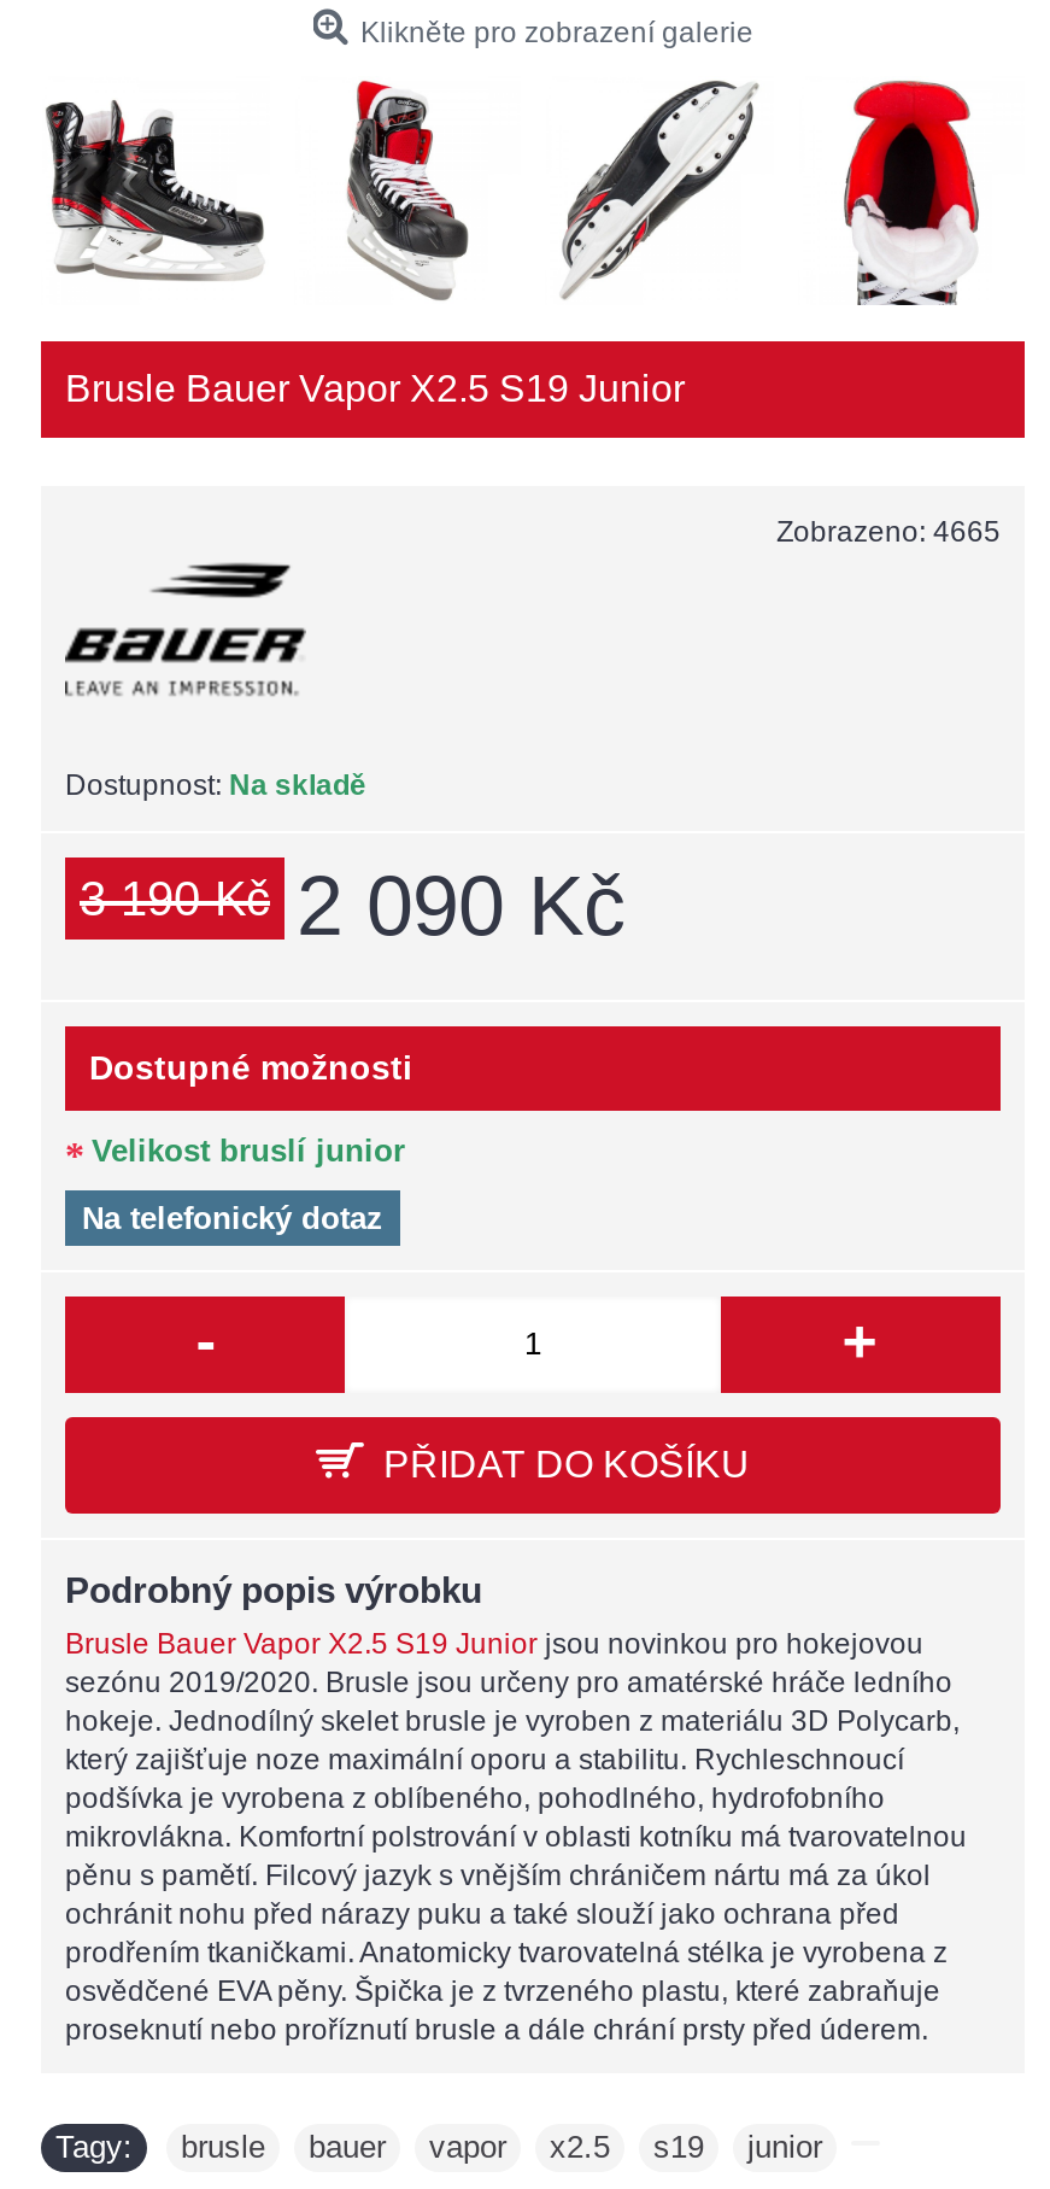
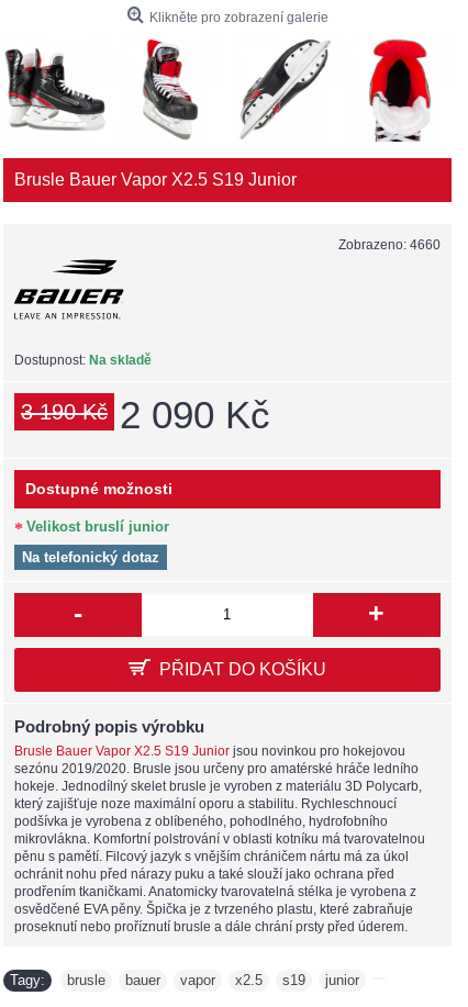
[776,514,1001,548] Zobrazeno: 4665 -> [338,237,441,252] Zobrazeno: 4660

